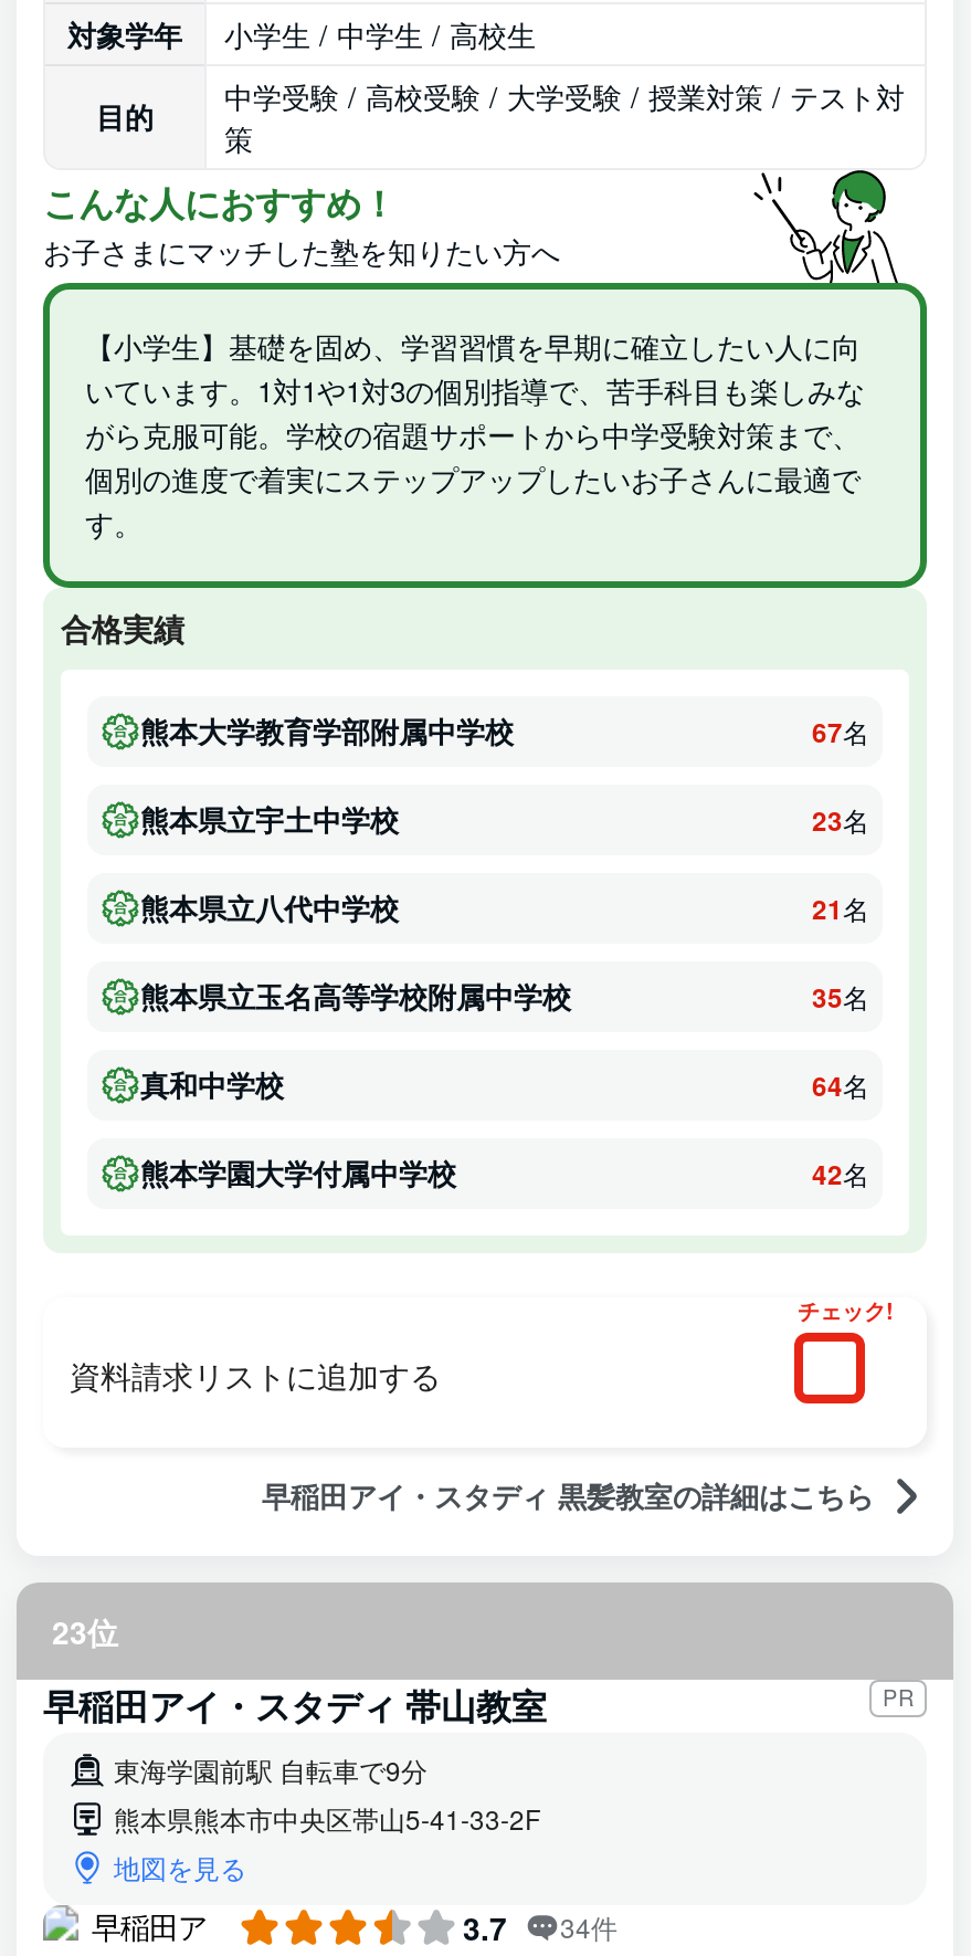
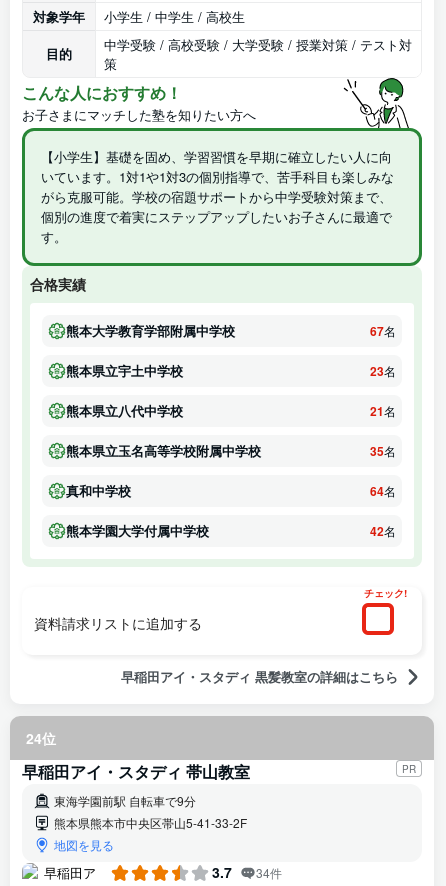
[52,1608,118,1652] 23位 -> [26,728,56,748] 24位

